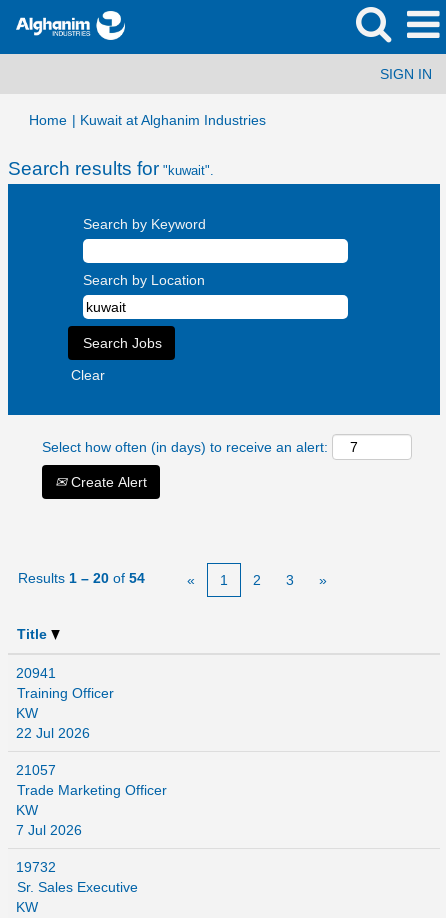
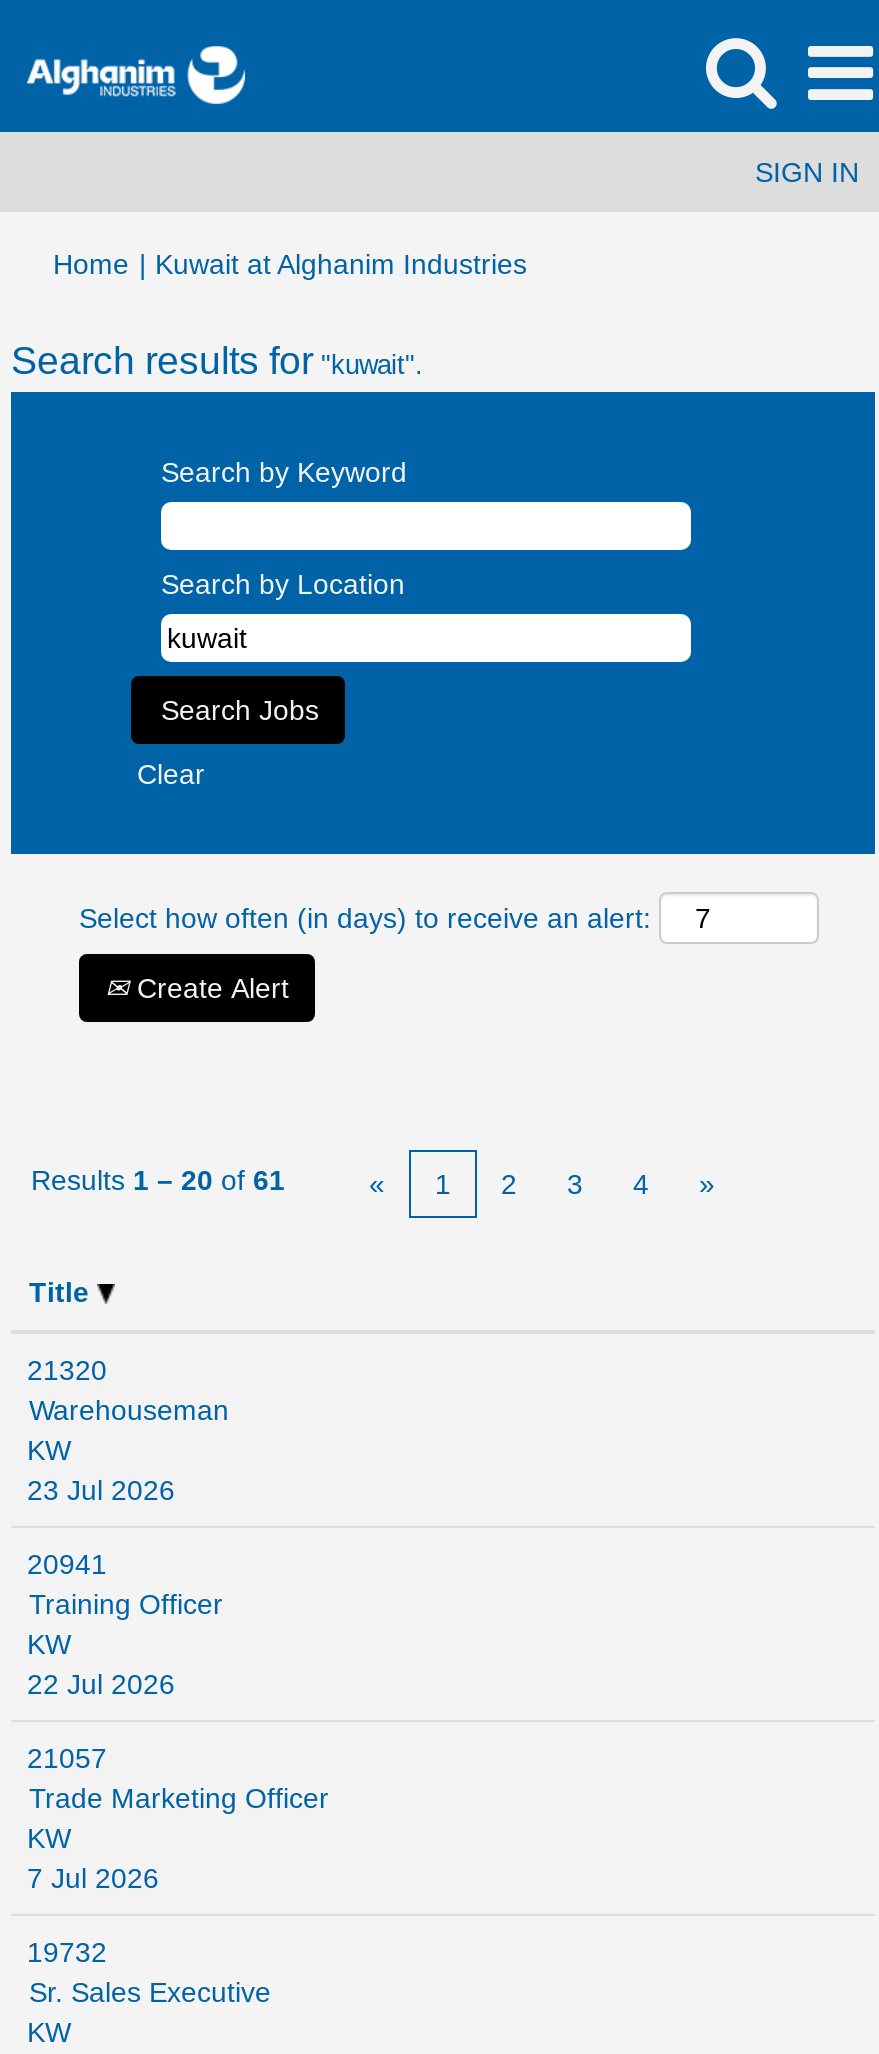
[18,570,145,586] Results 1 – 20 of 54 -> [31,1164,285,1196] Results 1 – 20 of 61
none -> [633,1168,649,1200] 4
none -> [27,1354,229,1506] 21320 | Warehouseman | KW | 23 Jul 2026

